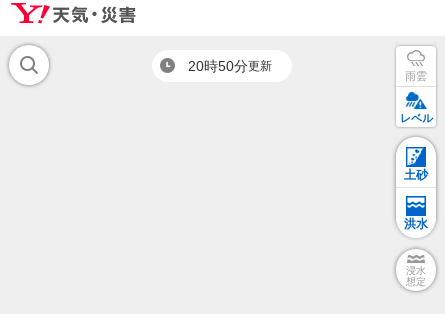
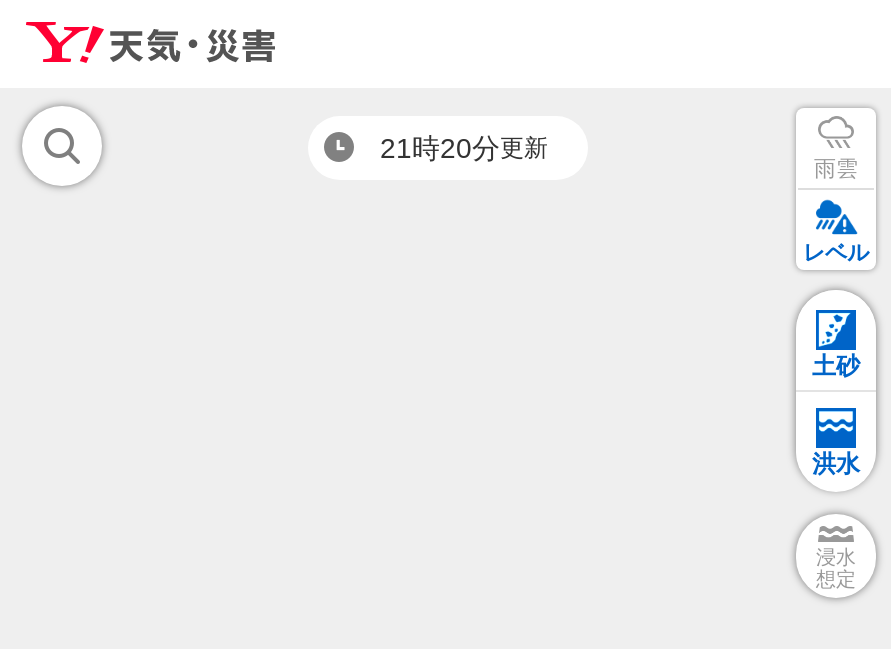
[188,58,272,74] 20時50分更新 -> [380,132,548,164] 21時20分更新

